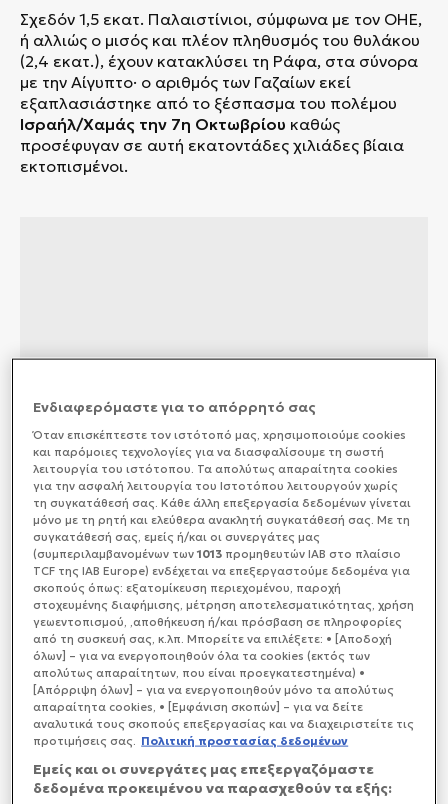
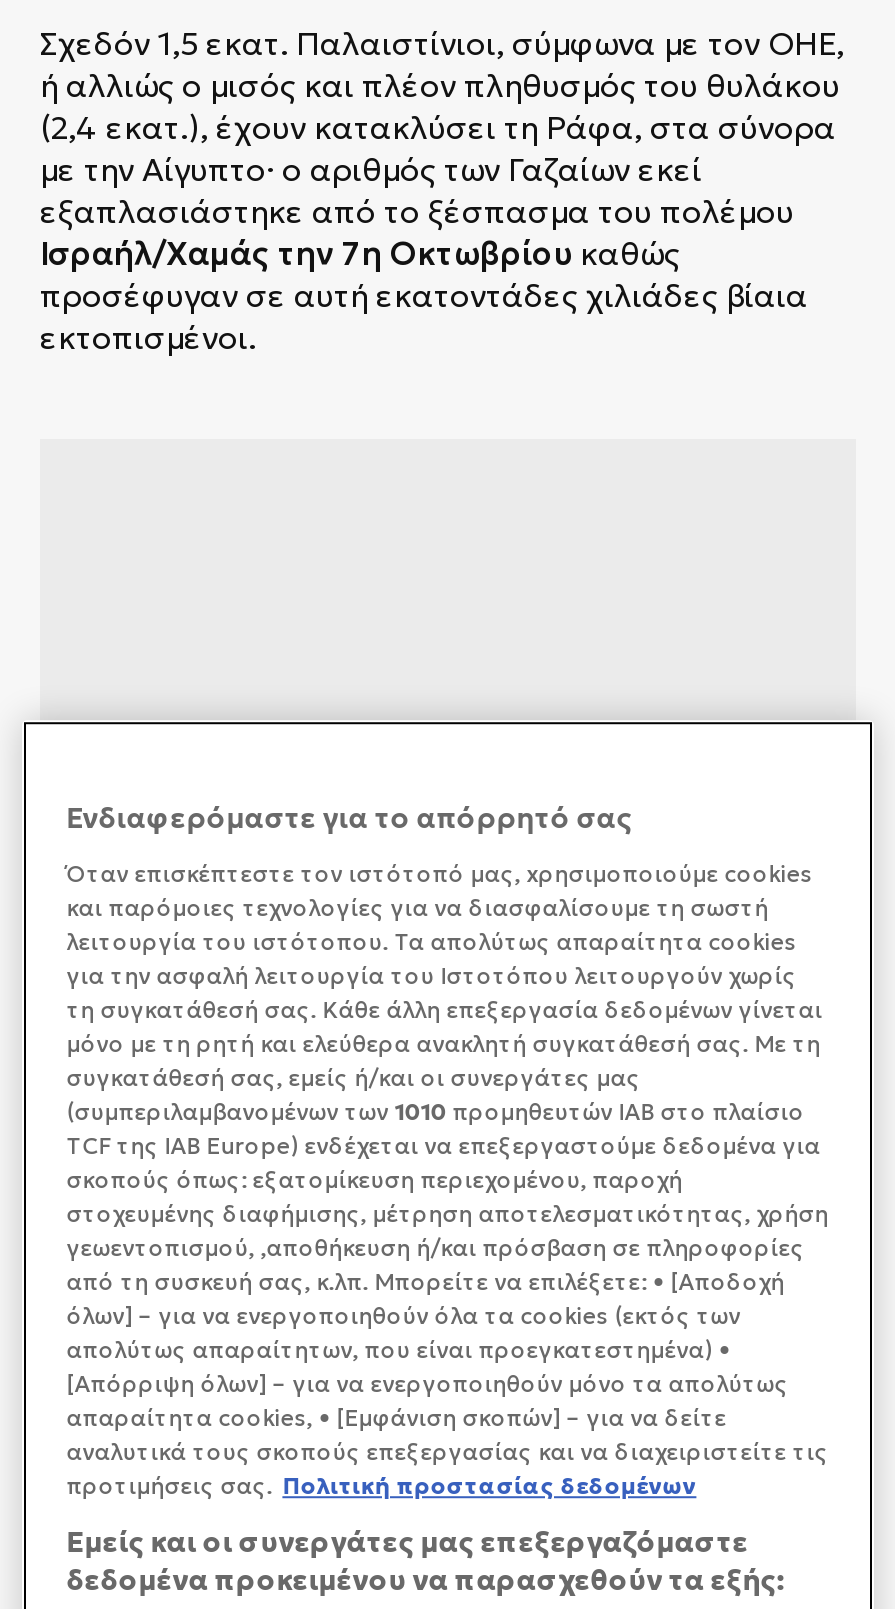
[33,547,401,561] (συμπεριλαμβανομένων των 1013 προμηθευτών IAB στο πλαίσιο -> [66,1099,804,1127] (συμπεριλαμβανομένων των 1010 προμηθευτών IAB στο πλαίσιο

